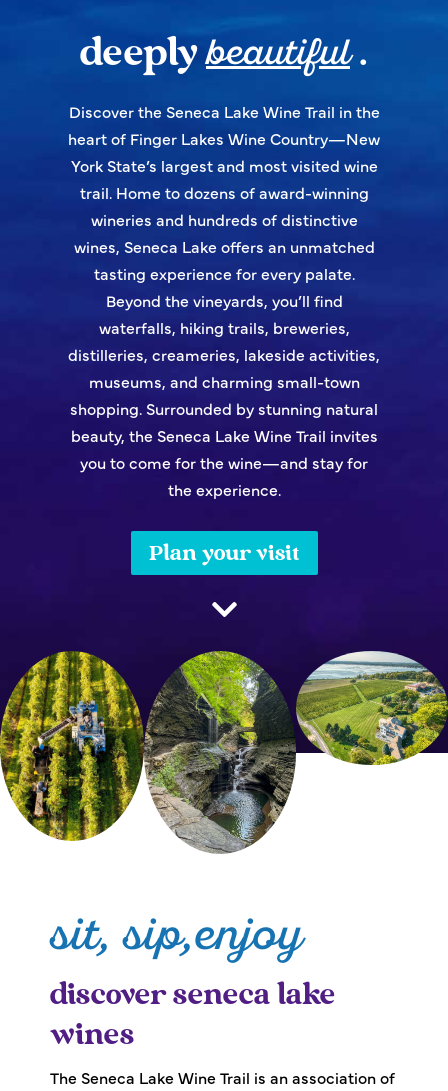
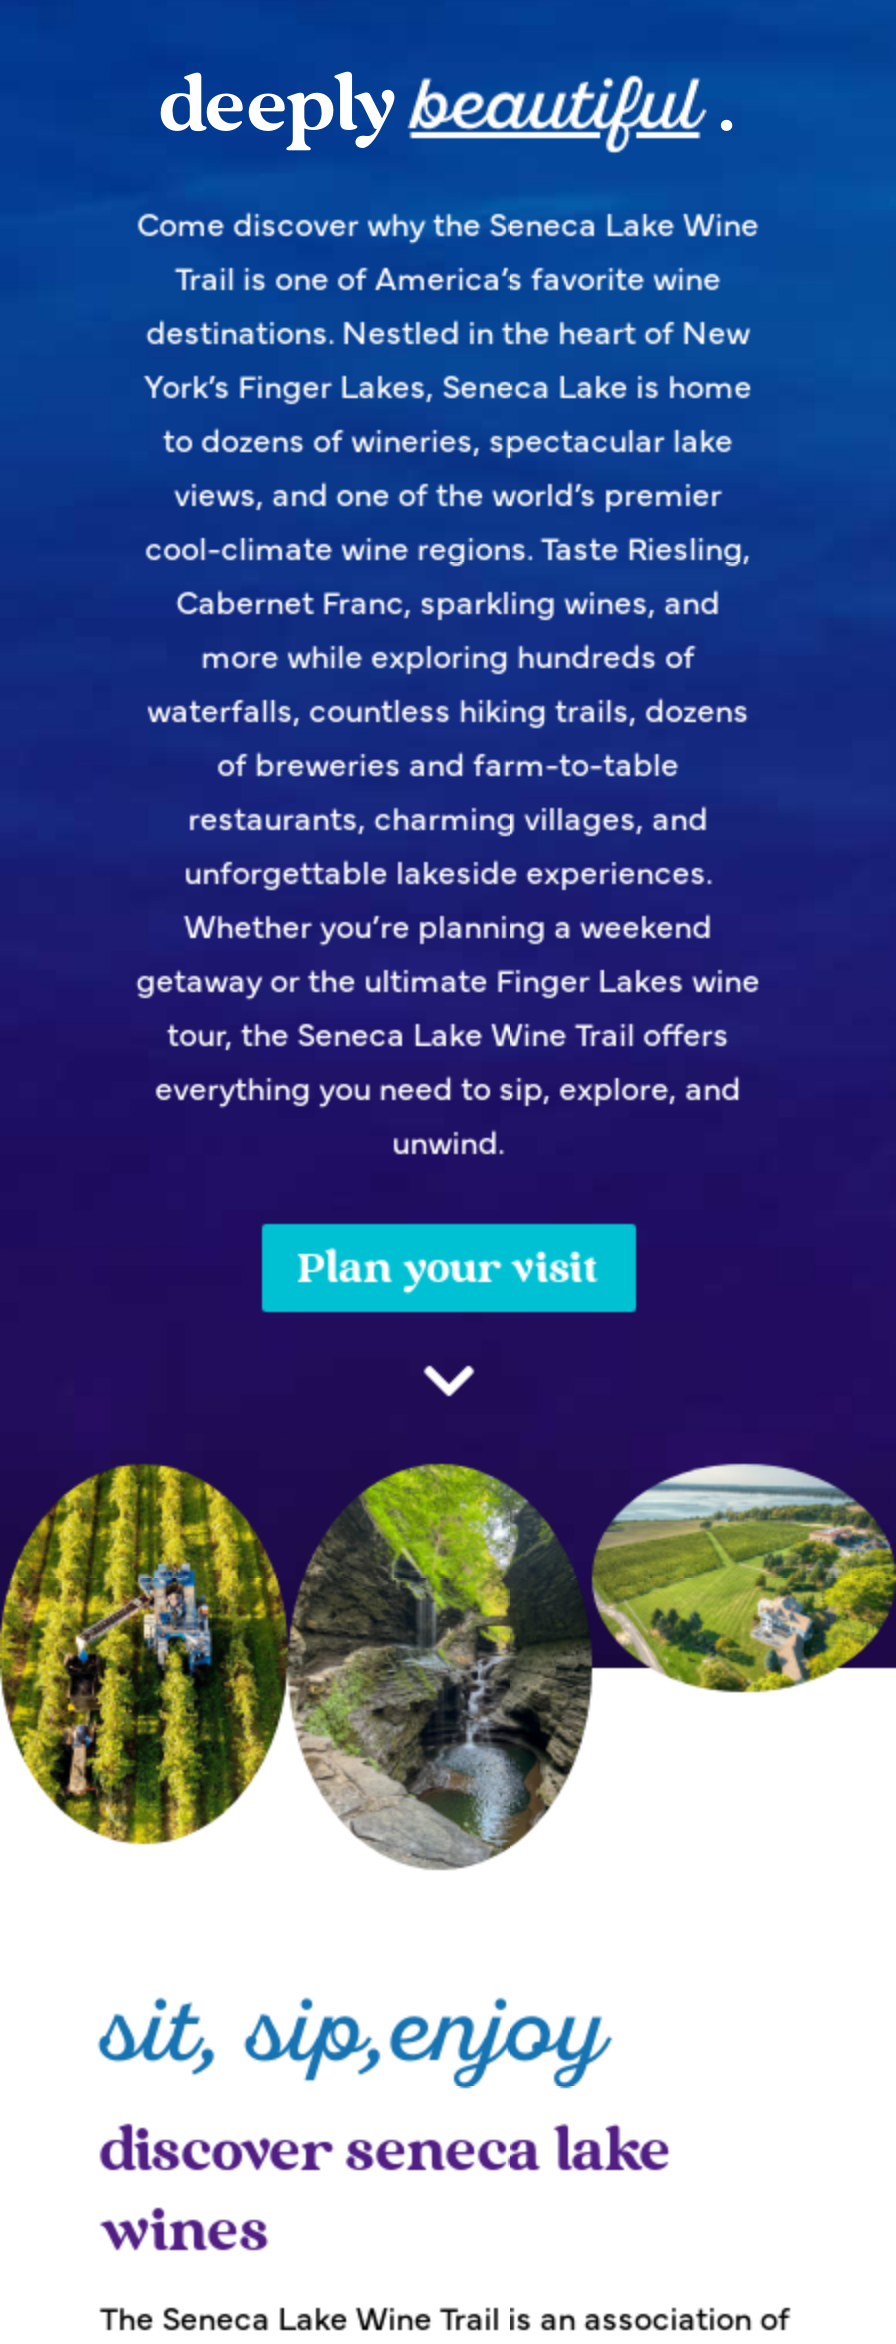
[68,100,380,500] Discover the Seneca Lake Wine Trail in the | heart of Finger Lakes Wine Country—New | York State’s largest and most visited wine | trail. Home to dozens of award-winning | wineries and hundreds of distinctive | wines, Seneca Lake offers an unmatched | tasting experience for every palate. | Beyond the vineyards, you’ll find | waterfalls, hiking trails, breweries, | distilleries, creameries, lakeside activities, | museums, and charming small-town | shopping. Surrounded by stunning natural | beauty, the Seneca Lake Wine Trail invites | you to come for the wine—and stay for | the experience. -> [136,200,760,1162] Come discover why the Seneca Lake Wine | Trail is one of America’s favorite wine | destinations. Nestled in the heart of New | York’s Finger Lakes, Seneca Lake is home | to dozens of wineries, spectacular lake | views, and one of the world’s premier | cool-climate wine regions. Taste Riesling, | Cabernet Franc, sparkling wines, and | more while exploring hundreds of | waterfalls, countless hiking trails, dozens | of breweries and farm-to-table | restaurants, charming villages, and | unforgettable lakeside experiences. | Whether you’re planning a weekend | getaway or the ultimate Finger Lakes wine | tour, the Seneca Lake Wine Trail offers | everything you need to sip, explore, and | unwind.

